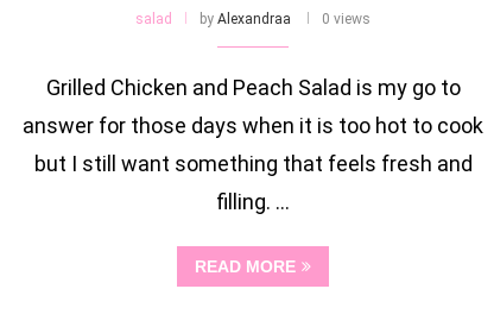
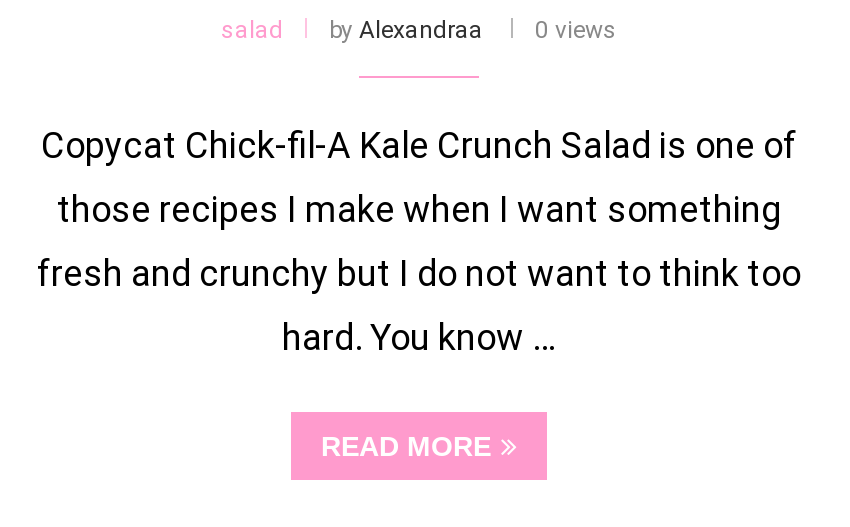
[46,75,460,100] Grilled Chicken and Peach Salad is my go to -> [41,124,797,166] Copycat Chick-fil-A Kale Crunch Salad is one of
[23,113,483,138] answer for those days when it is too hot to cook -> [57,188,781,230] those recipes I make when I want something
[34,151,472,176] but I still want something that feels fresh and -> [37,252,801,294] fresh and crunchy but I do not want to think too
[216,189,290,214] filling. … -> [282,316,556,358] hard. You know …

